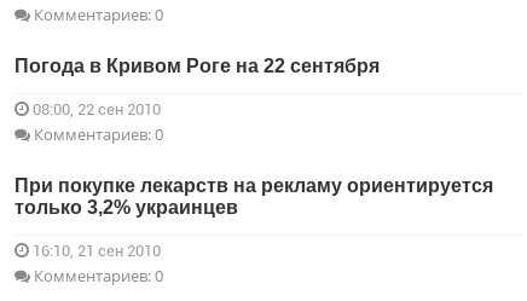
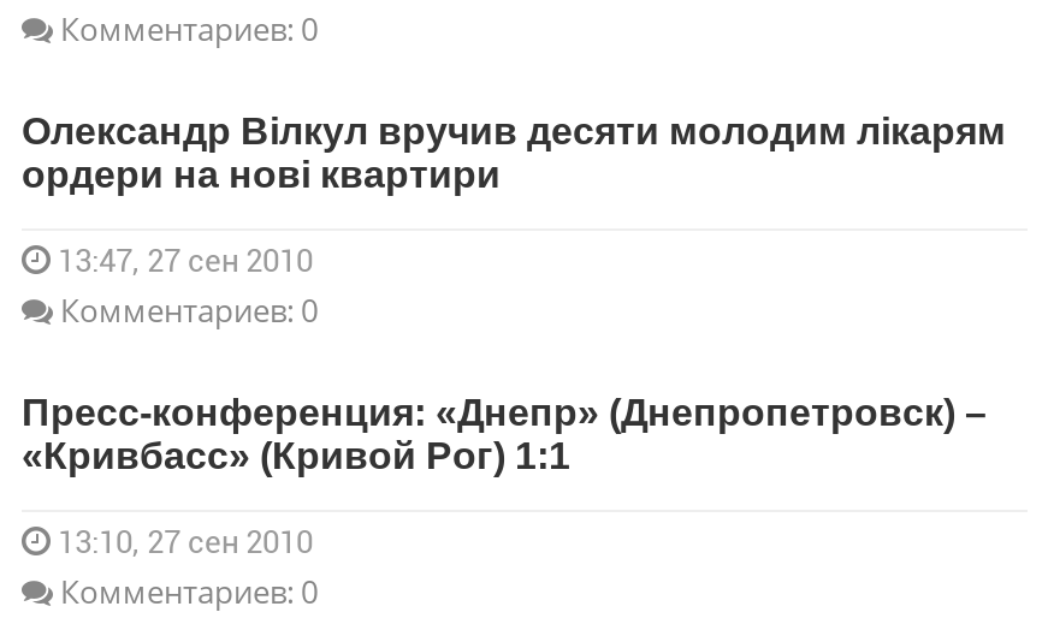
[15,56,380,77] Погода в Кривом Роге на 22 сентября -> [22,111,1006,195] Олександр Вілкул вручив десяти молодим лікарям | ордери на нові квартири
[29,101,161,119] 08:00, 22 сен 2010 -> [51,244,313,280] 13:47, 27 сен 2010
[15,176,493,218] При покупке лекарств на рекламу ориентируется | только 3,2% украинцев -> [22,393,987,477] Пресс-конференция: «Днепр» (Днепропетровск) – | «Кривбасс» (Кривой Рог) 1:1
[29,242,161,260] 16:10, 21 сен 2010 -> [51,525,313,561] 13:10, 27 сен 2010

